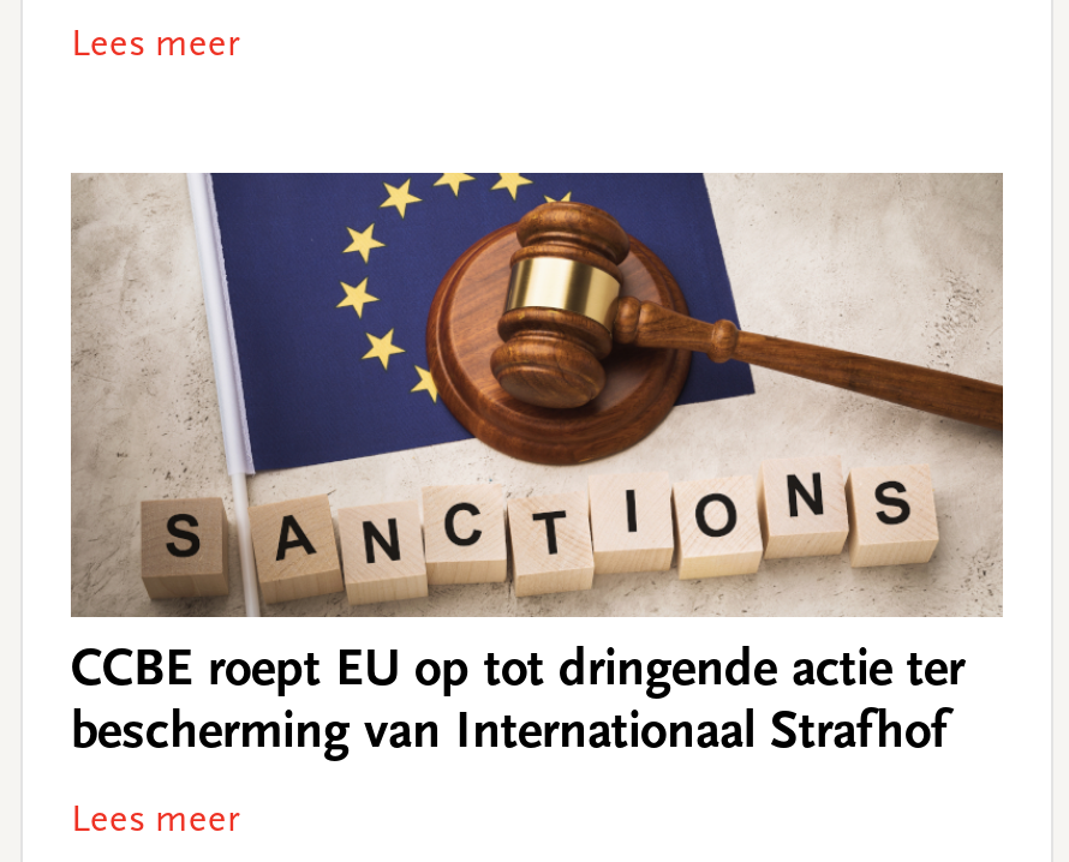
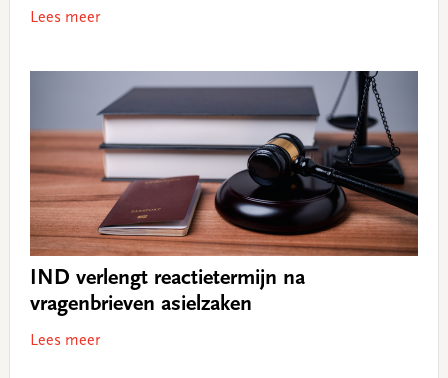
[71,173,1003,762] [image] | CCBE roept EU op tot dringende actie ter | bescherming van Internationaal Strafhof -> [30,70,419,316] [image] | IND verlengt reactietermijn na | vragenbrieven asielzaken

